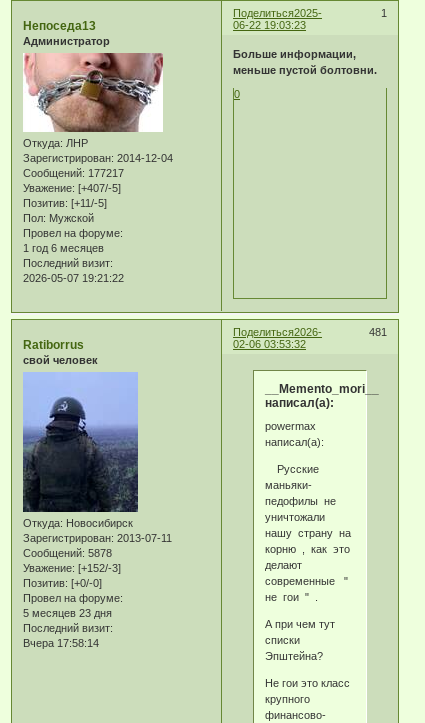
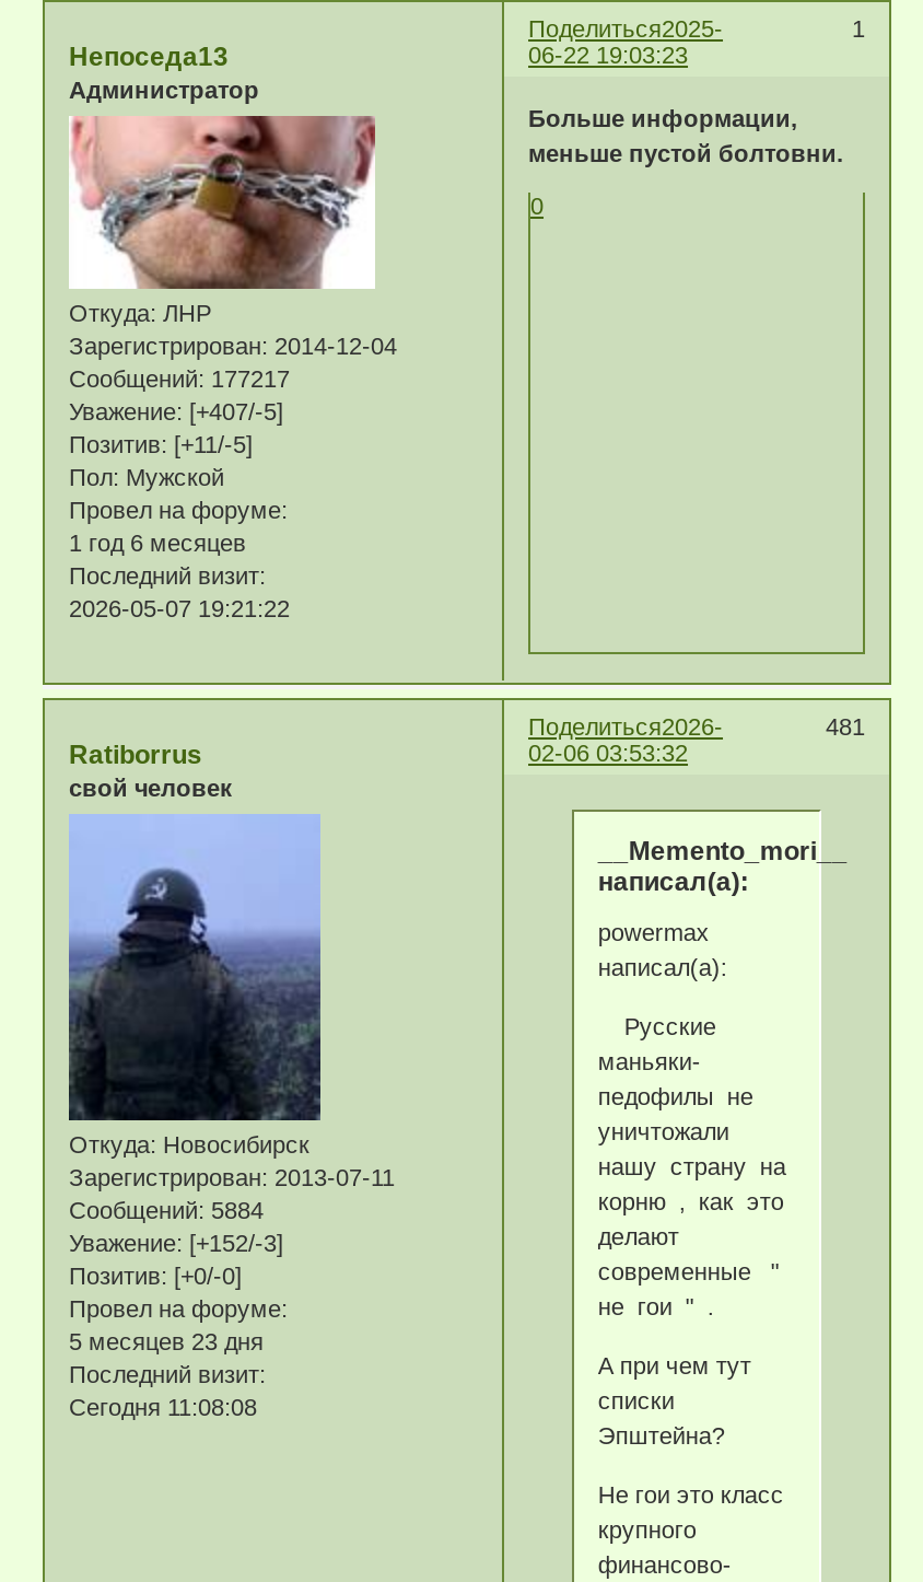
[23,547,112,559] Сообщений: 5878 -> [69,1197,264,1224] Сообщений: 5884
[23,637,99,649] Вчера 17:58:14 -> [69,1394,257,1421] Сегодня 11:08:08

